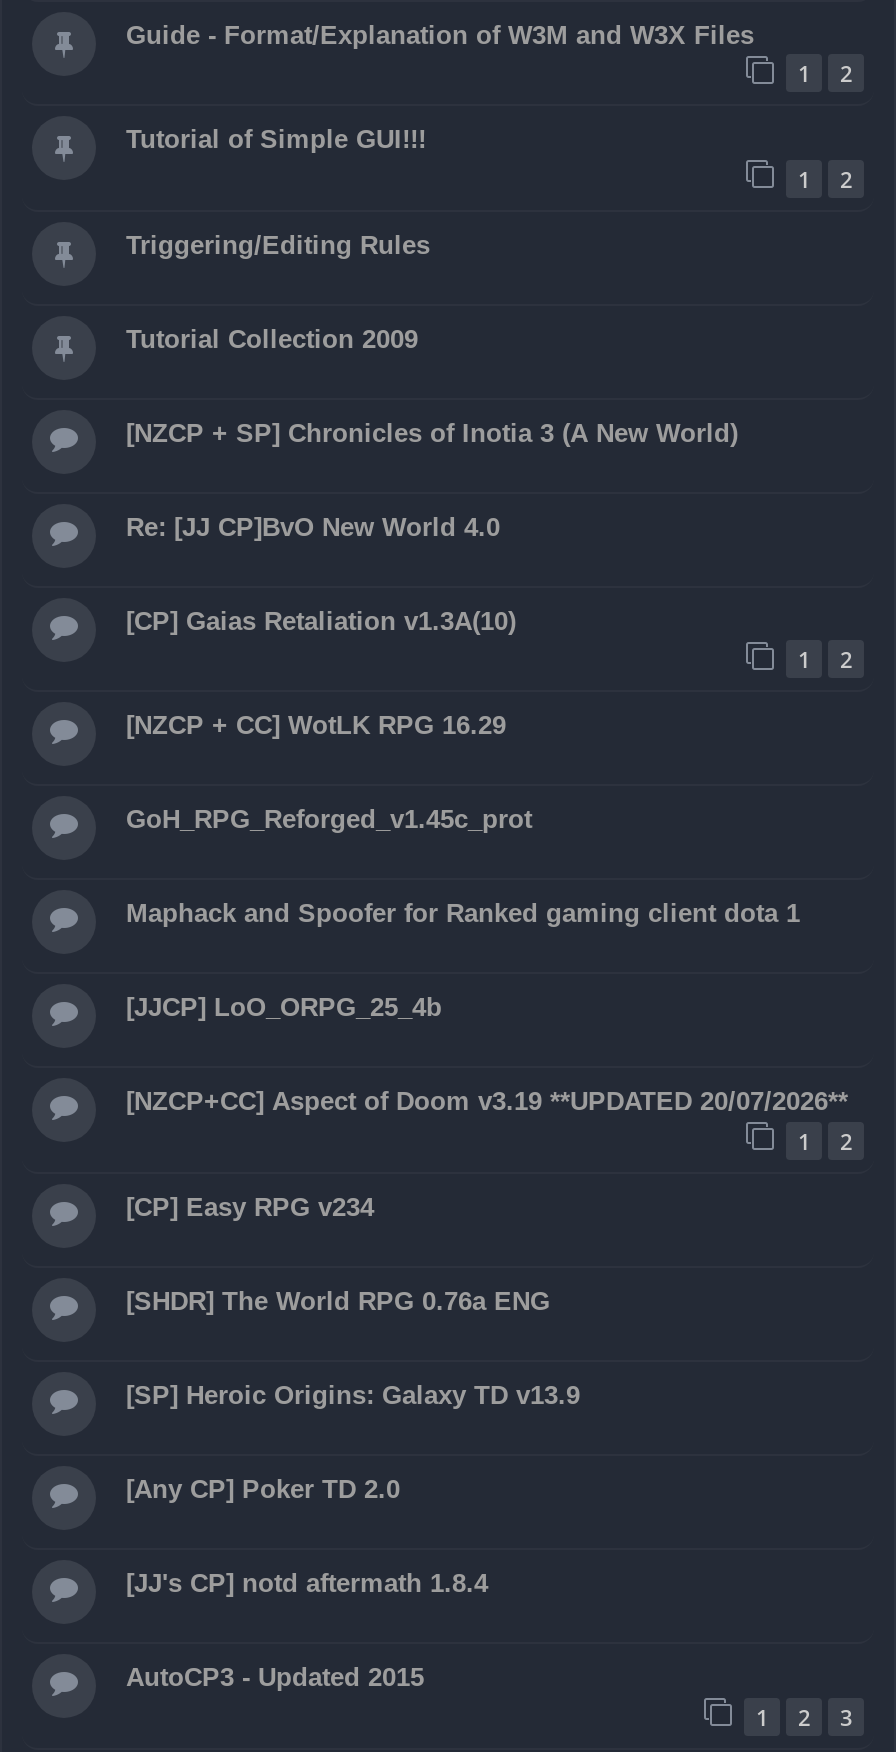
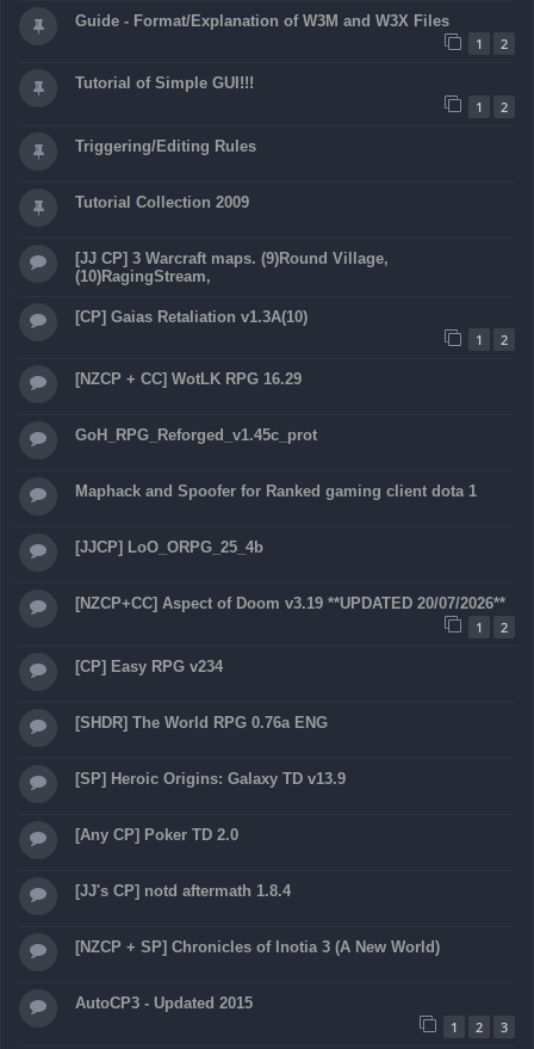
moved [126,418,738,448] -> [75,938,440,956]: [NZCP + SP] Chronicles of Inotia 3 (A New World)
[126,512,500,542] Re: [JJ CP]BvO New World 4.0 -> [75,249,389,285] [JJ CP] 3 Warcraft maps. (9)Round Village, | (10)RagingStream,
moved [126,606,852,1598] -> [75,308,508,900]: [CP] Gaias Retaliation v1.3A(10) | 1 | 2 | ... | [Any CP] Poker TD 2.0 | [JJ's CP] notd aftermath 1.8.4

